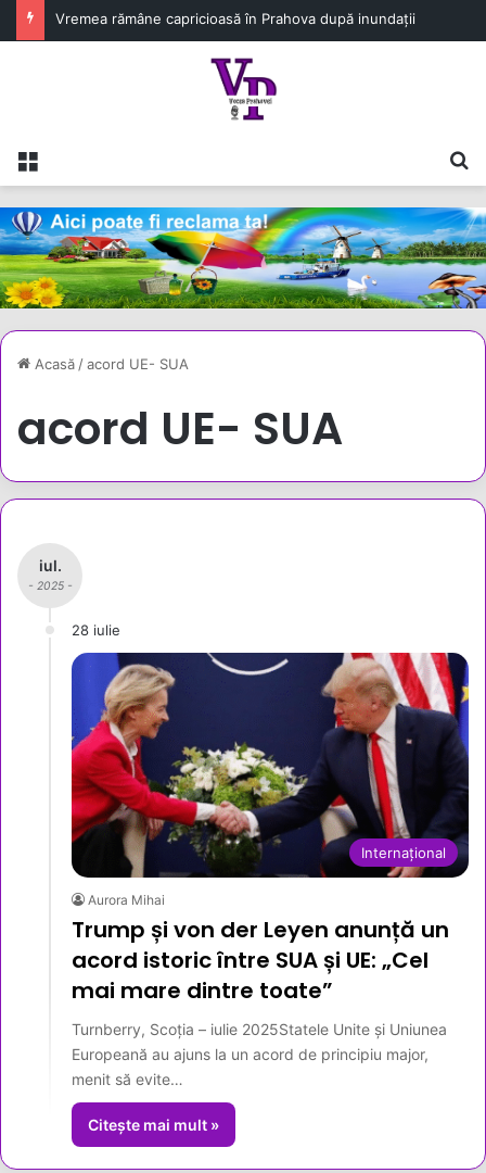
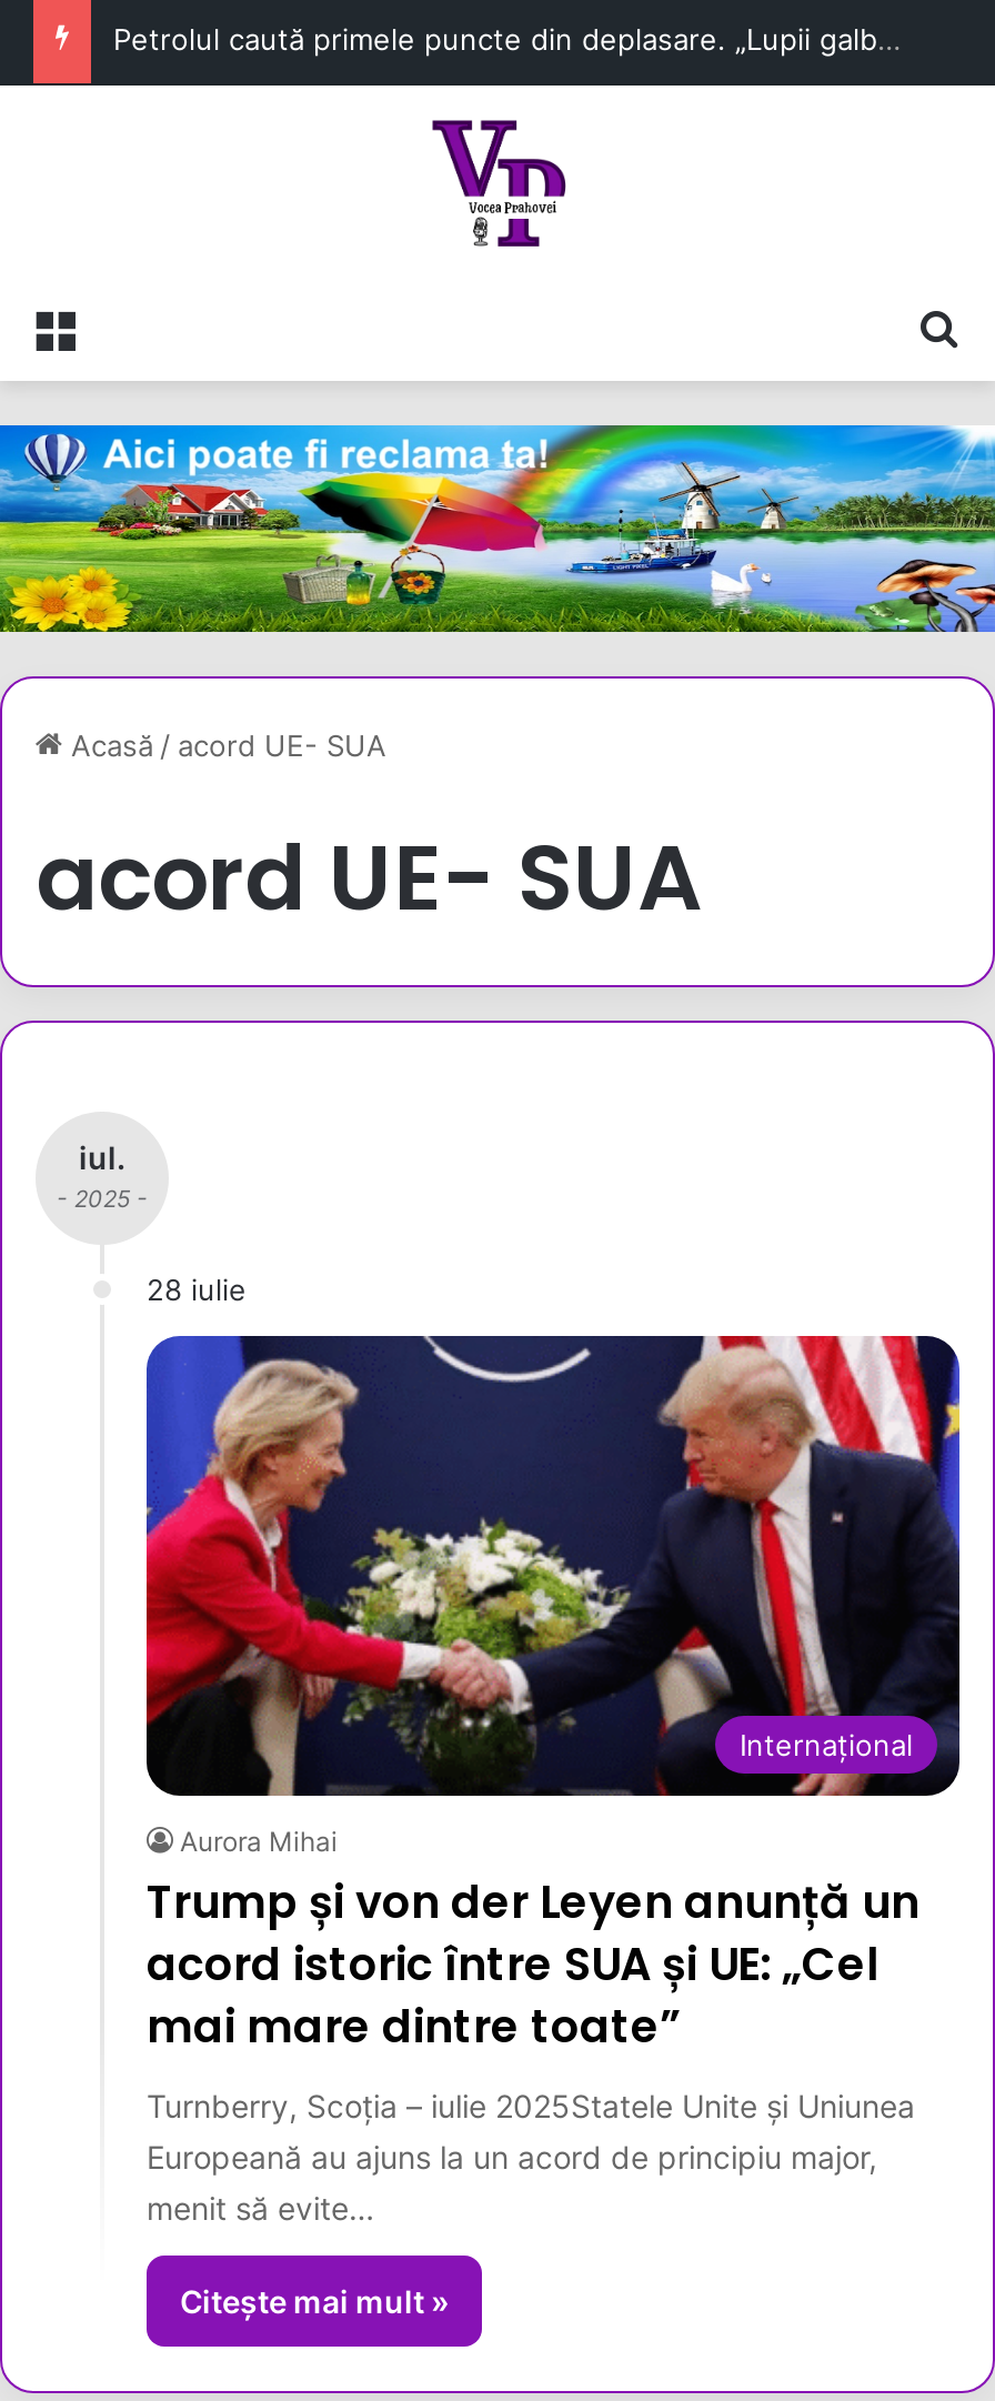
[55,10,415,27] Vremea rămâne capricioasă în Prahova după inundații -> none

